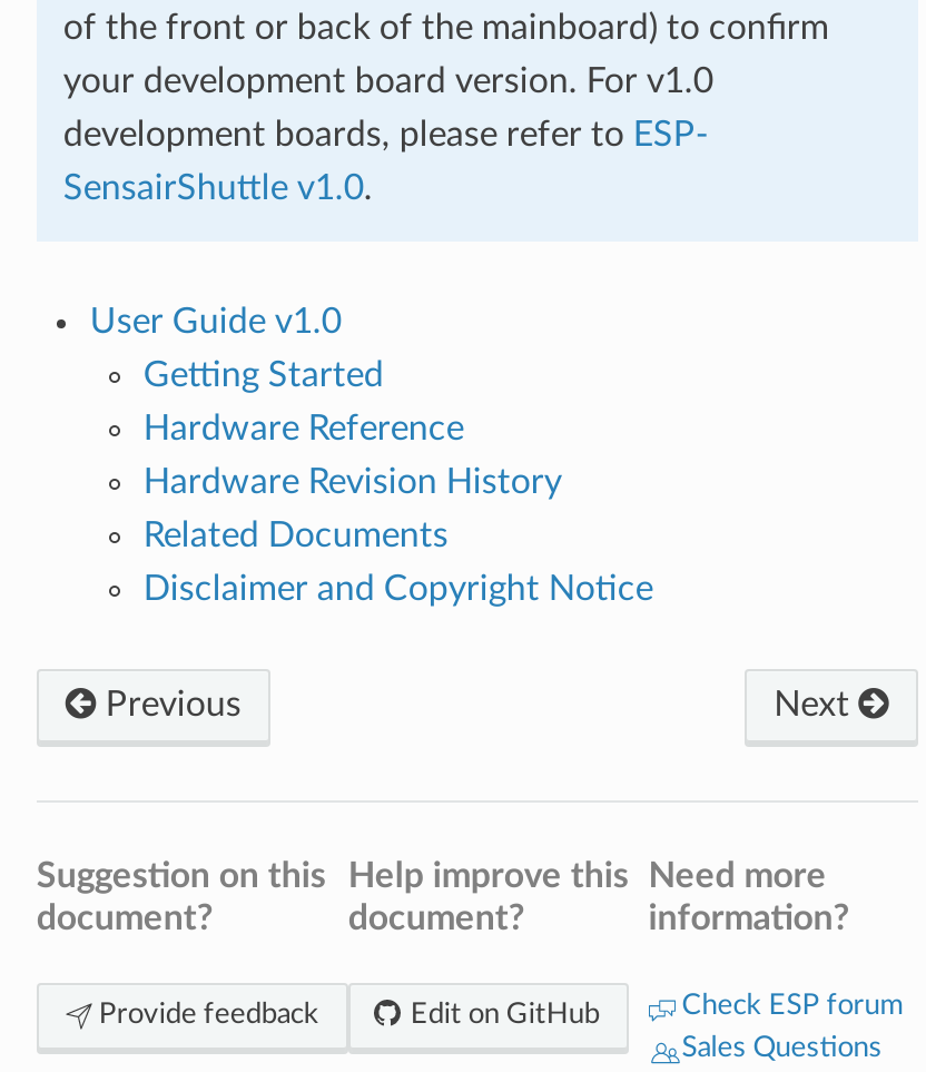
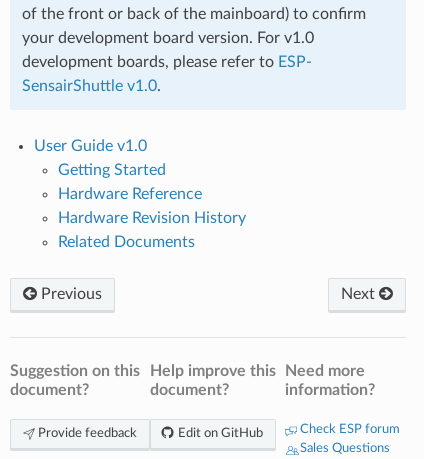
[143,571,653,606] Disclaimer and Copyright Notice -> none

